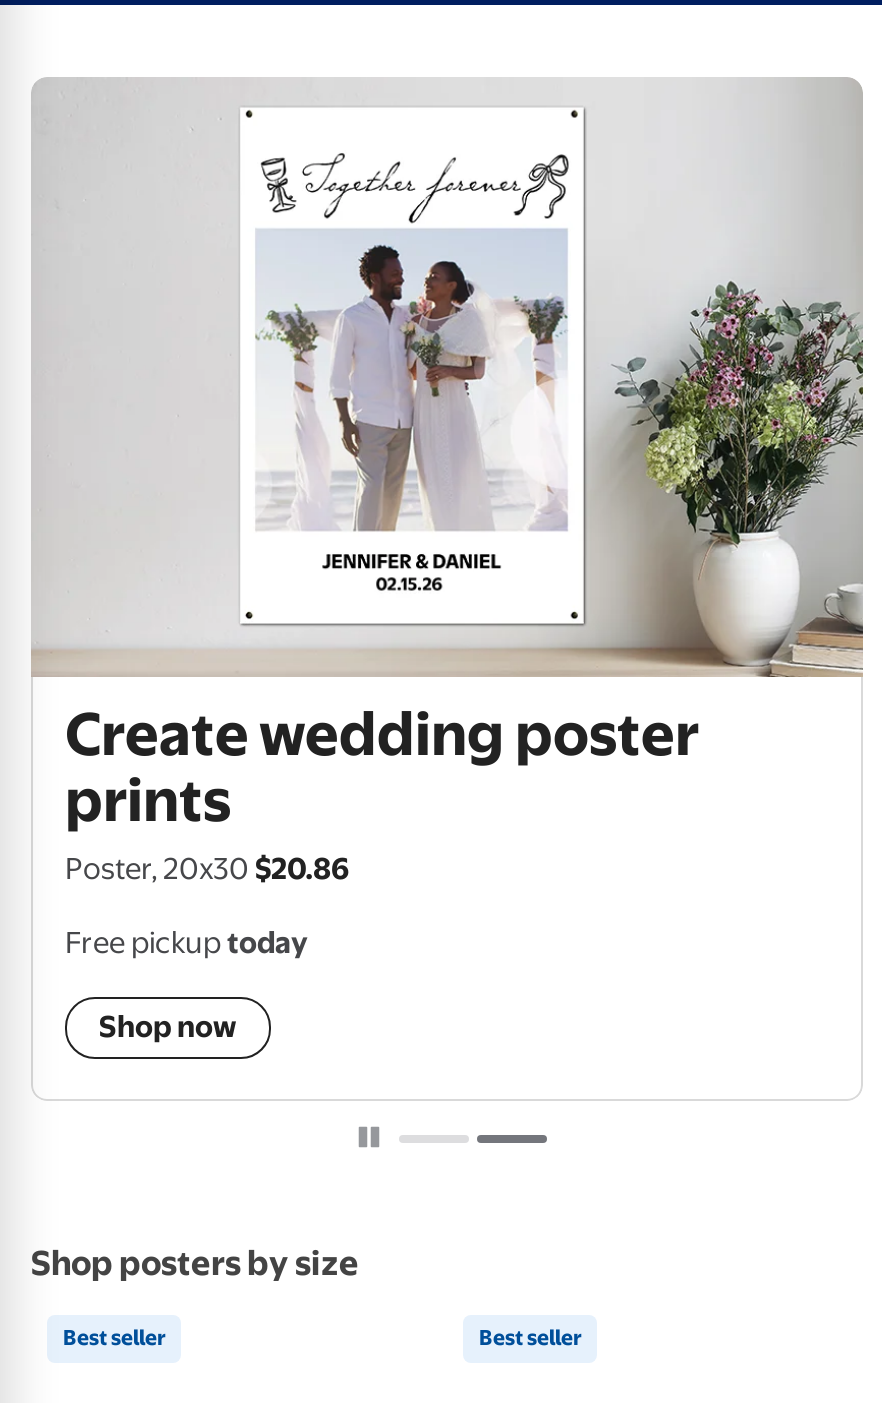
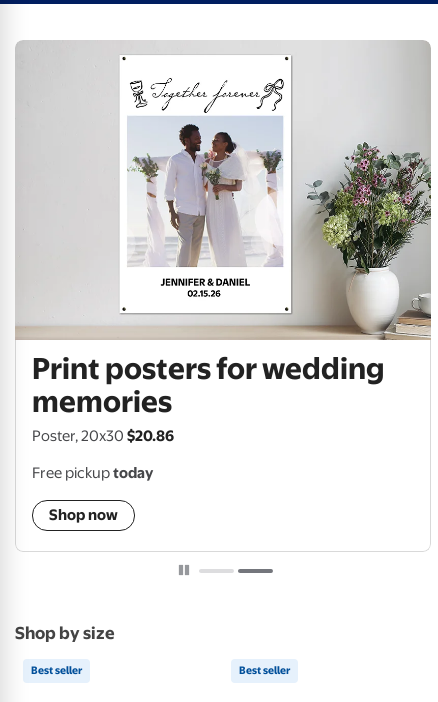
[65,700,699,836] Create wedding poster | prints -> [32,351,385,419] Print posters for wedding | memories
[31,1244,359,1284] Shop posters by size -> [15,623,115,643] Shop by size

